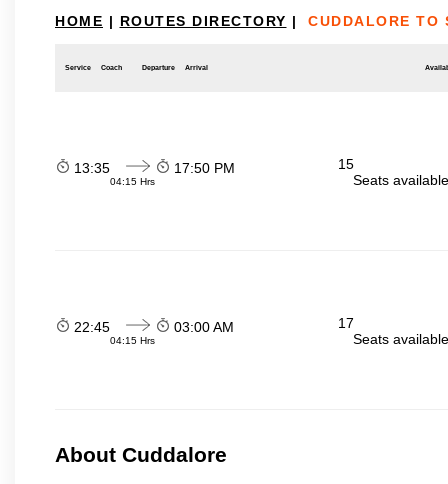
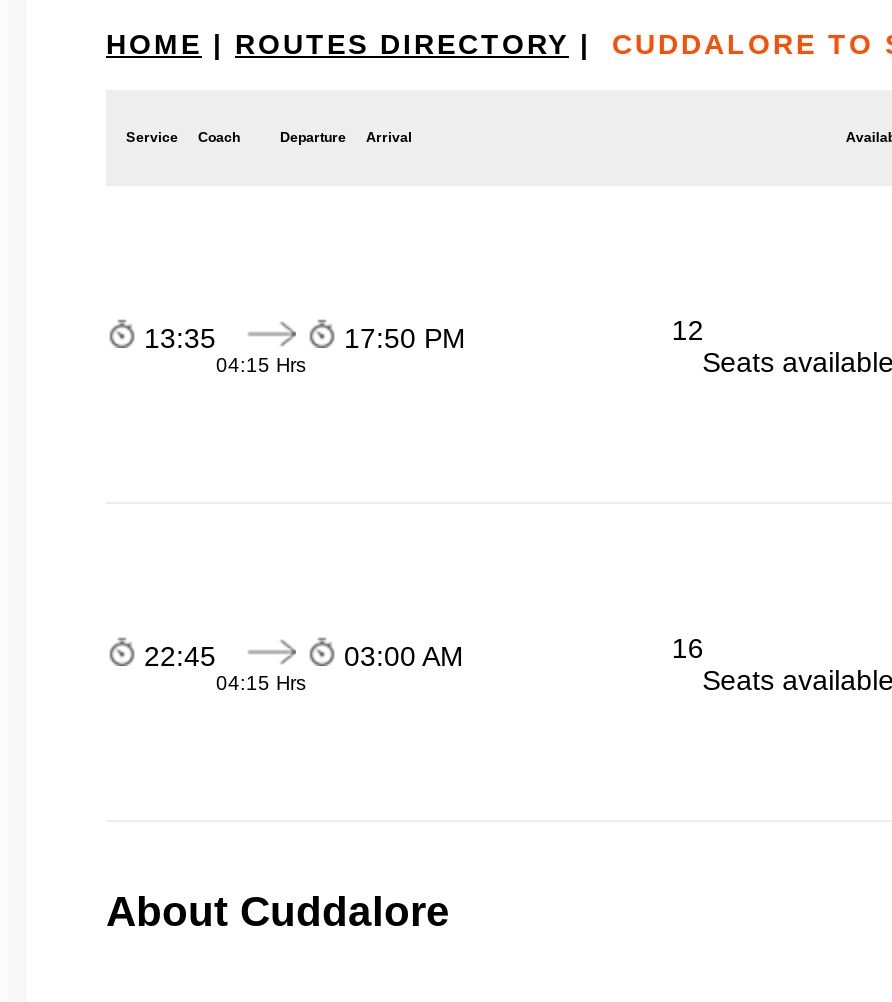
[338,156,354,172] 15 -> [672,314,704,346] 12
[338,315,354,331] 17 -> [672,632,704,664] 16

